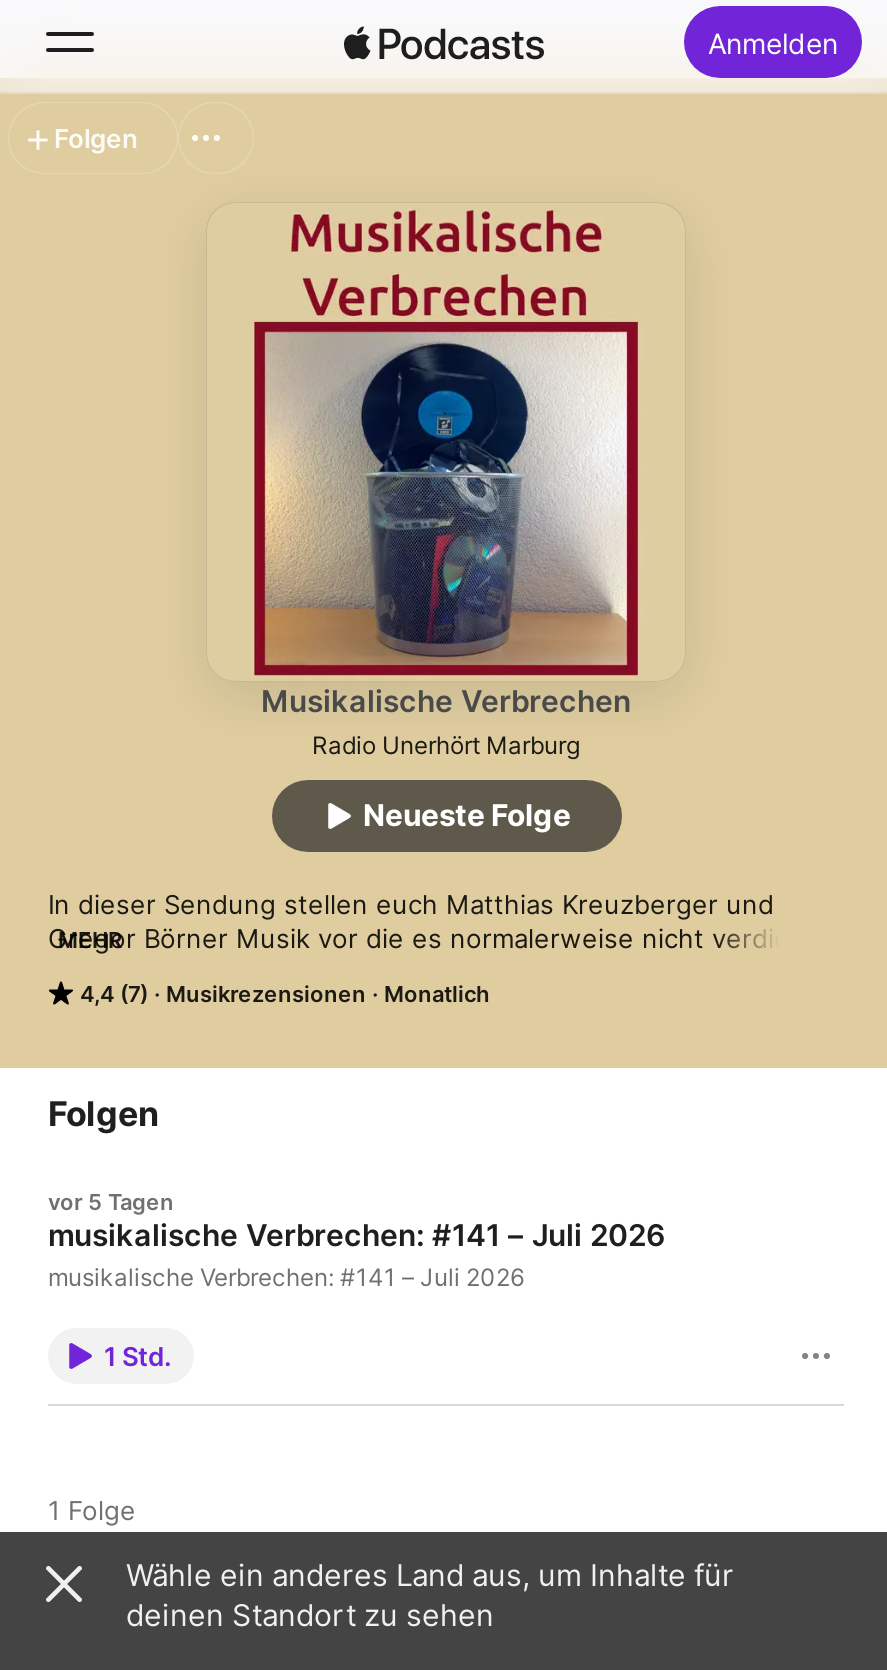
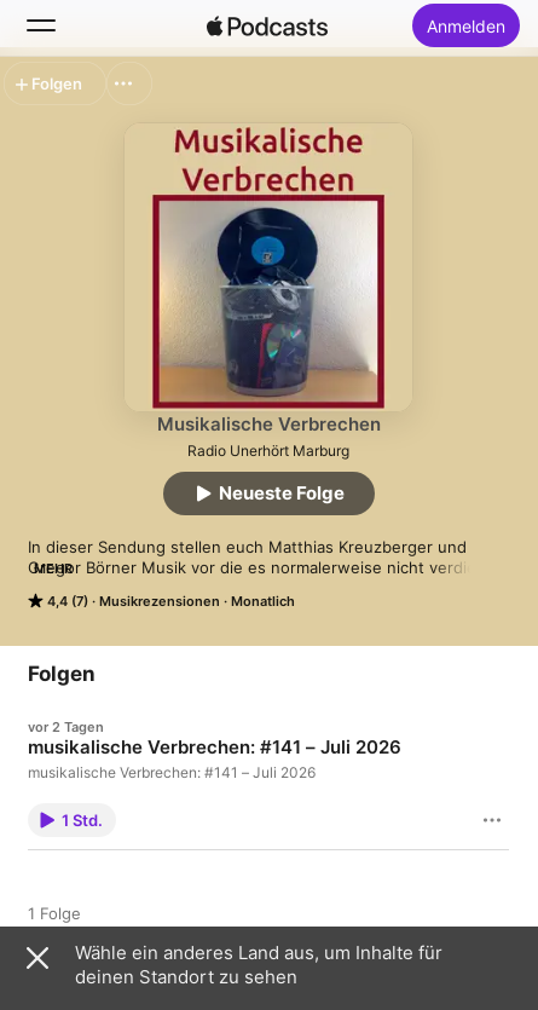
[48,1188,174,1216] vor 5 Tagen -> [28,718,104,735] vor 2 Tagen

